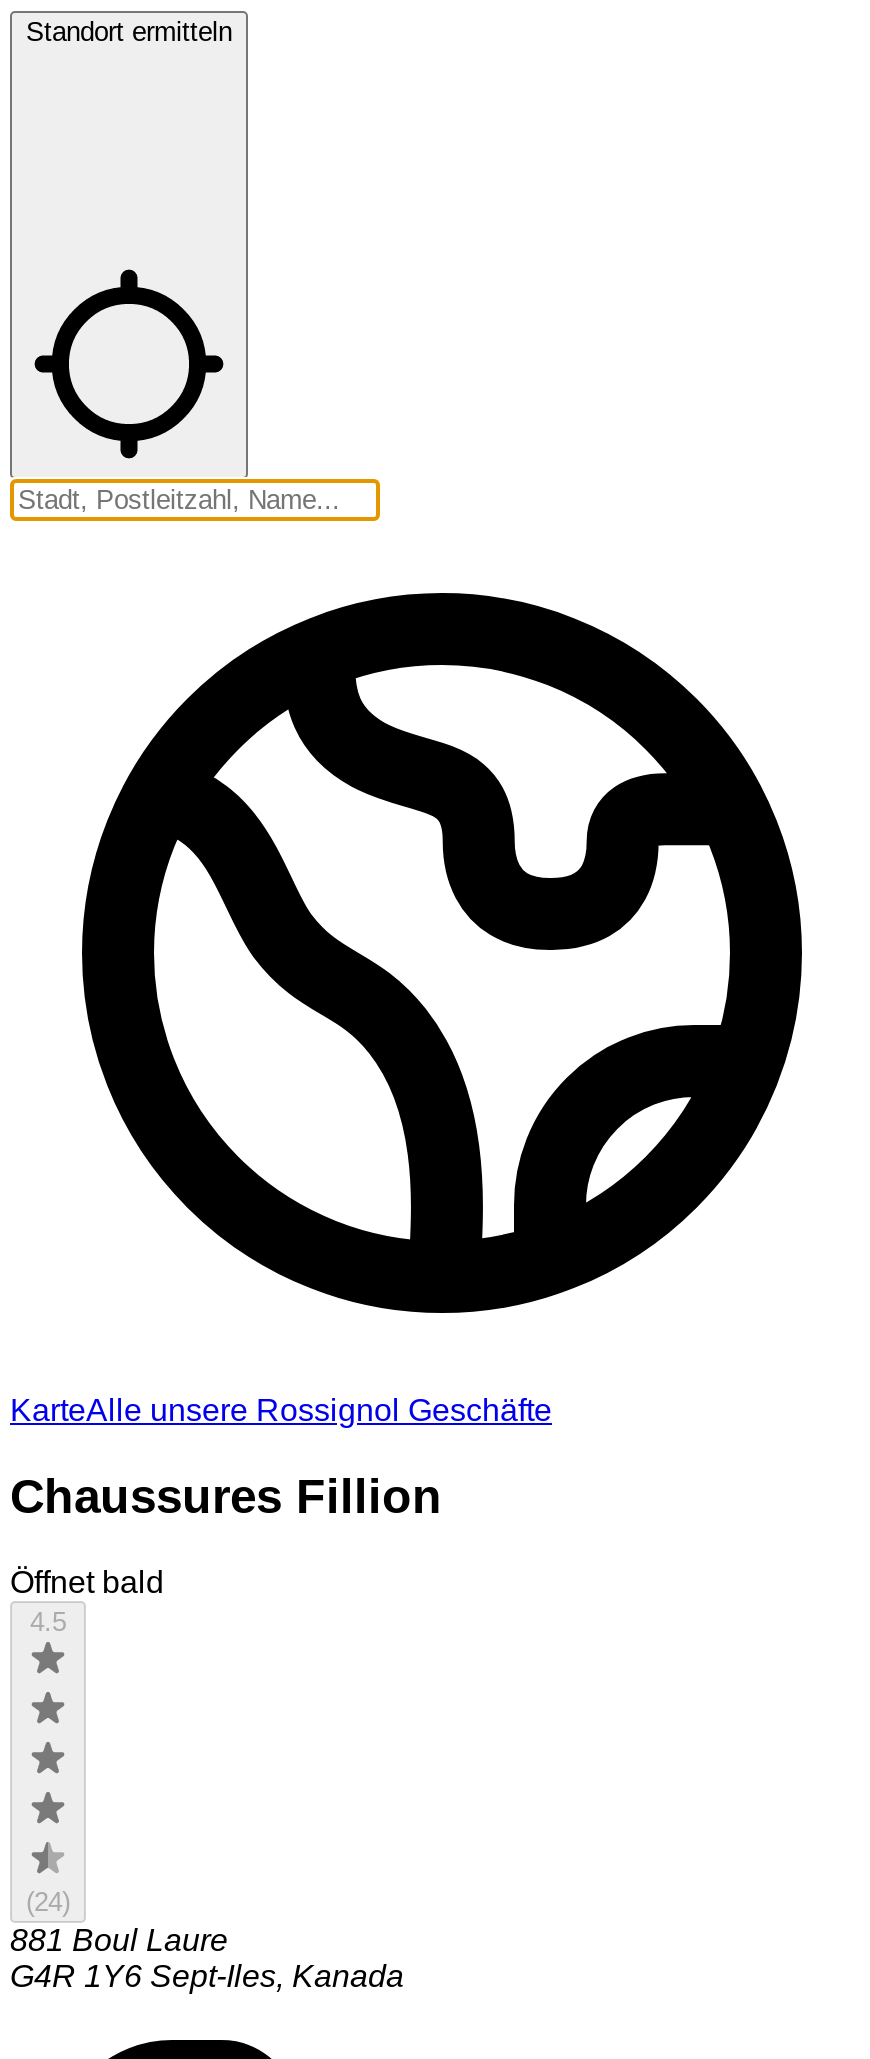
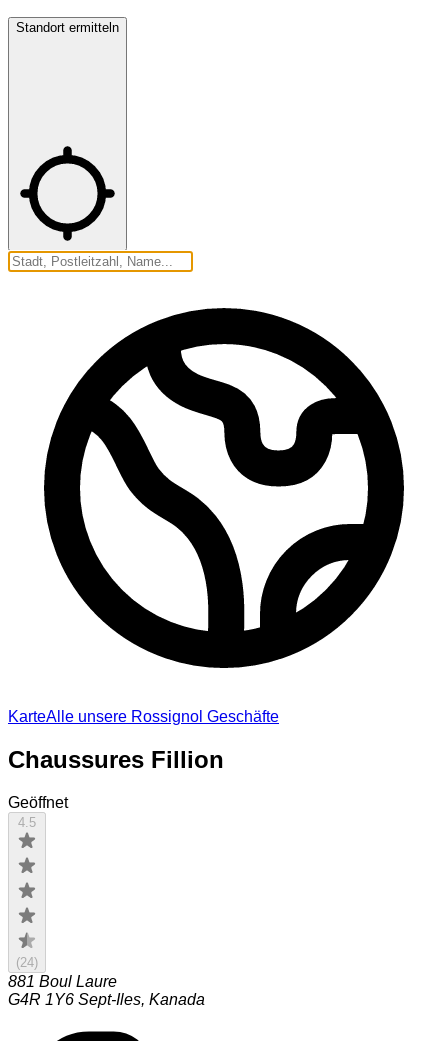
[10,1564,164,1598] Öffnet bald -> [8,794,68,811] Geöffnet

